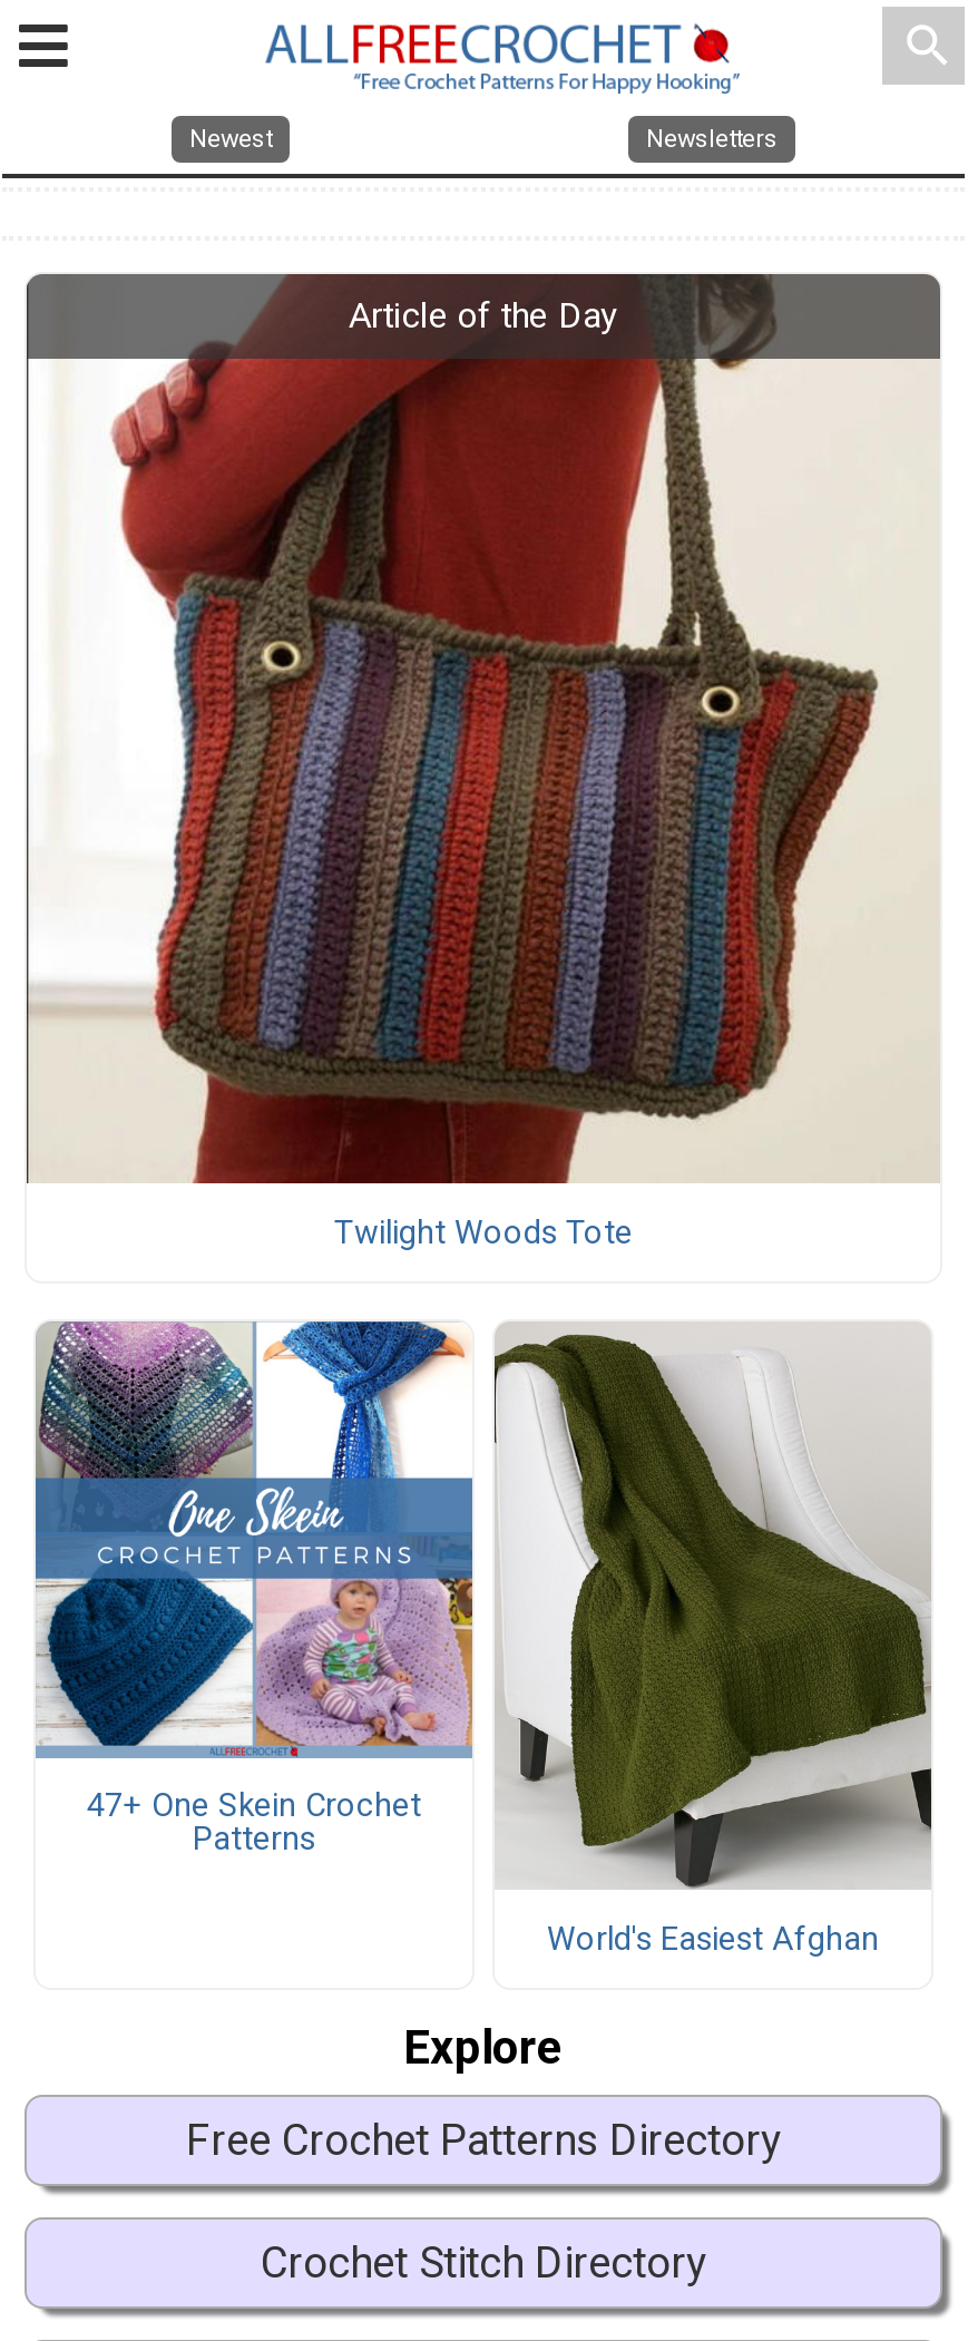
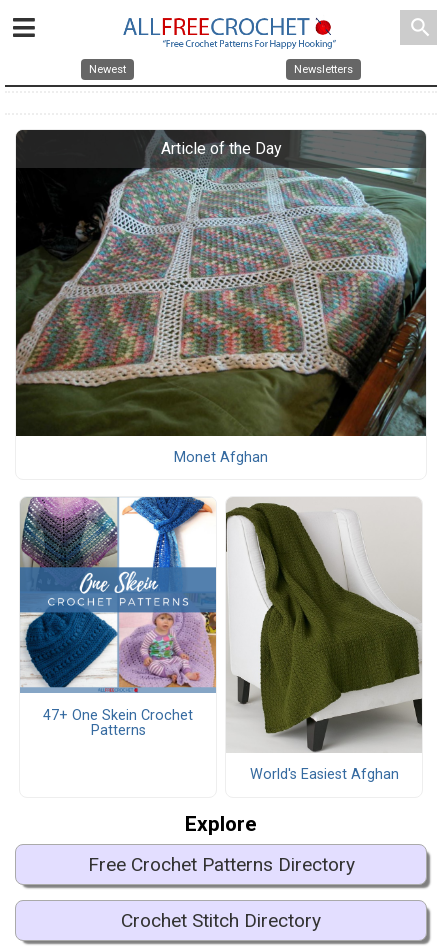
[25,274,940,1252] [image] | Twilight Woods Tote -> [16,130,427,466] [image] | Monet Afghan

